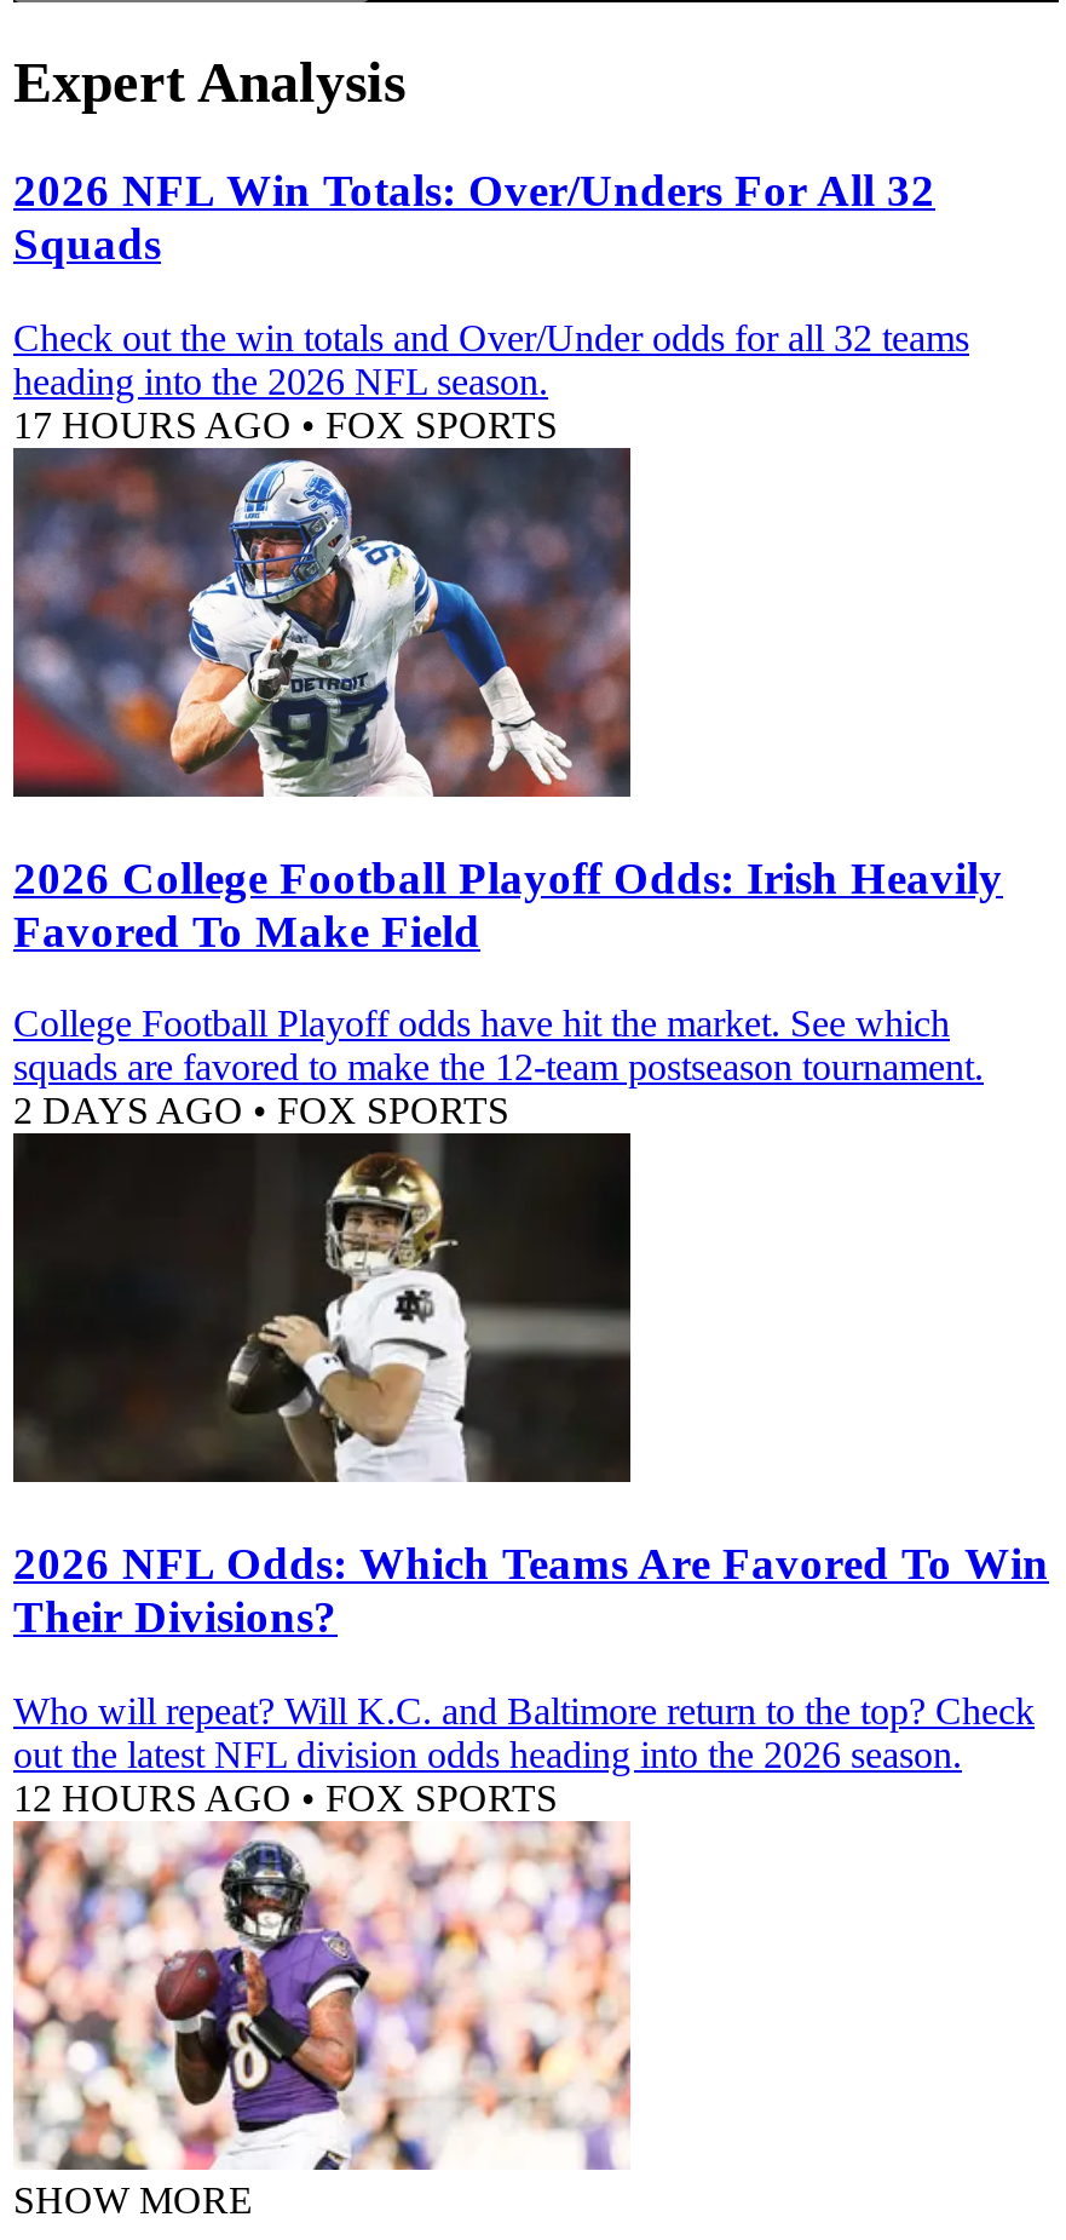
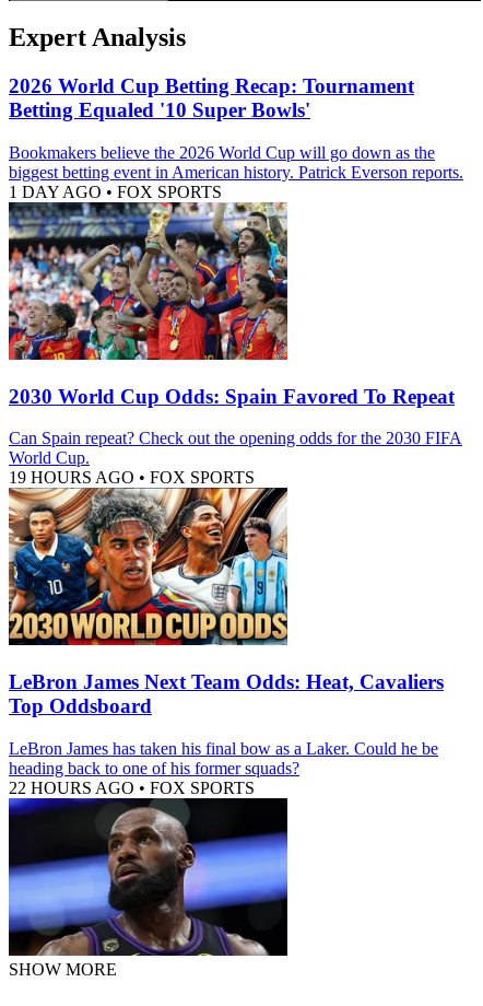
[13,165,935,269] 2026 NFL Win Totals: Over/Unders For All 32 | Squads -> [9,75,414,122] 2026 World Cup Betting Recap: Tournament | Betting Equaled '10 Super Bowls'
[13,317,969,445] Check out the win totals and Over/Under odds for all 32 teams | heading into the 2026 NFL season. | 17 HOURS AGO • FOX SPORTS -> [9,143,463,201] Bookmakers believe the 2026 World Cup will go down as the | biggest betting event in American history. Patrick Everson reports. | 1 DAY AGO • FOX SPORTS
[11,472,1003,956] [image] | 2026 College Football Playoff Odds: Irish Heavily | Favored To Make Field -> [8,202,455,407] [image] | 2030 World Cup Odds: Spain Favored To Repeat
[13,1003,984,1132] College Football Playoff odds have hit the market. See which | squads are favored to make the 12-team postseason tournament. | 2 DAYS AGO • FOX SPORTS -> [9,429,462,487] Can Spain repeat? Check out the opening odds for the 2030 FIFA | World Cup. | 19 HOURS AGO • FOX SPORTS
[11,1136,1049,1642] [image] | 2026 NFL Odds: Which Teams Are Favored To Win | Their Divisions? -> [8,500,444,717] [image] | LeBron James Next Team Odds: Heat, Cavaliers | Top Oddsboard
[13,1690,1035,1818] Who will repeat? Will K.C. and Baltimore return to the top? Check | out the latest NFL division odds heading into the 2026 season. | 12 HOURS AGO • FOX SPORTS -> [9,739,438,797] LeBron James has taken his final bow as a Laker. Could he be | heading back to one of his former squads? | 22 HOURS AGO • FOX SPORTS
[11,1821,633,2172] [image] -> [8,809,288,957] [image]

